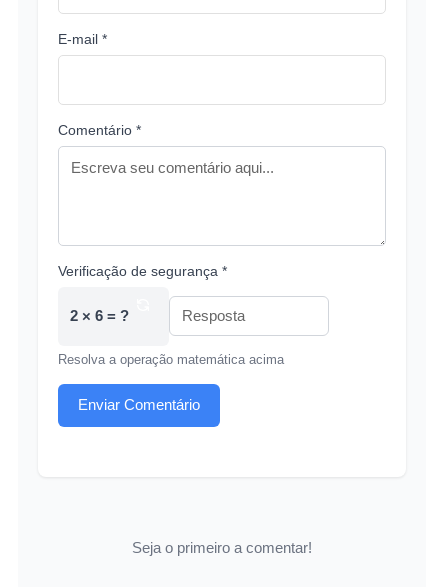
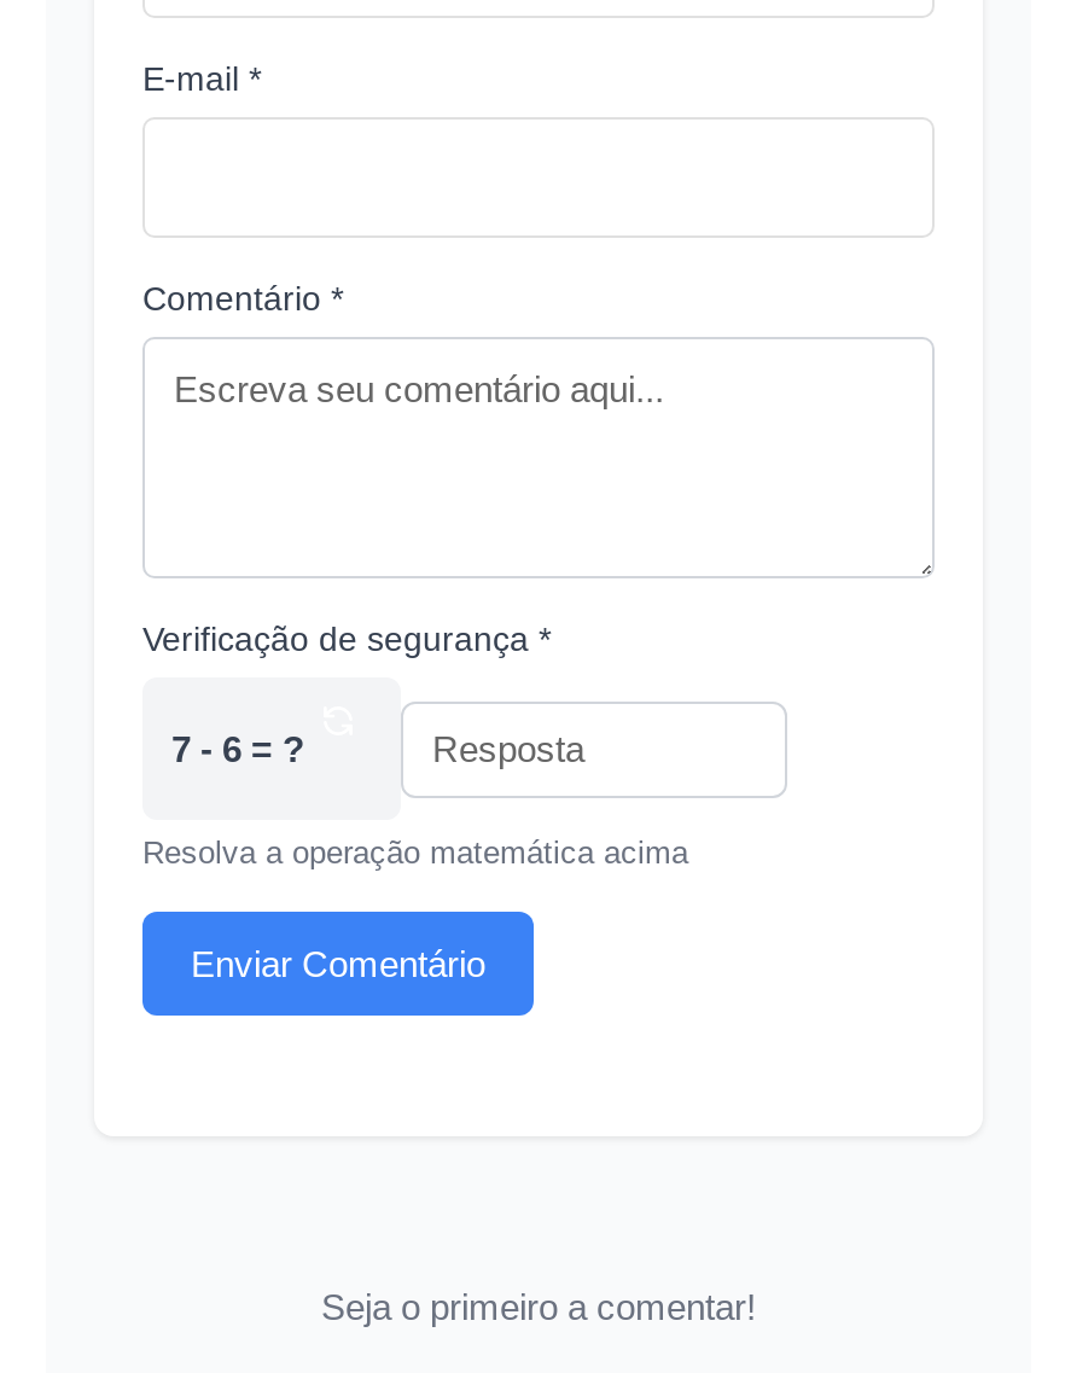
[70,307,129,324] 2 × 6 = ? -> [171,727,304,768] 7 - 6 = ?

